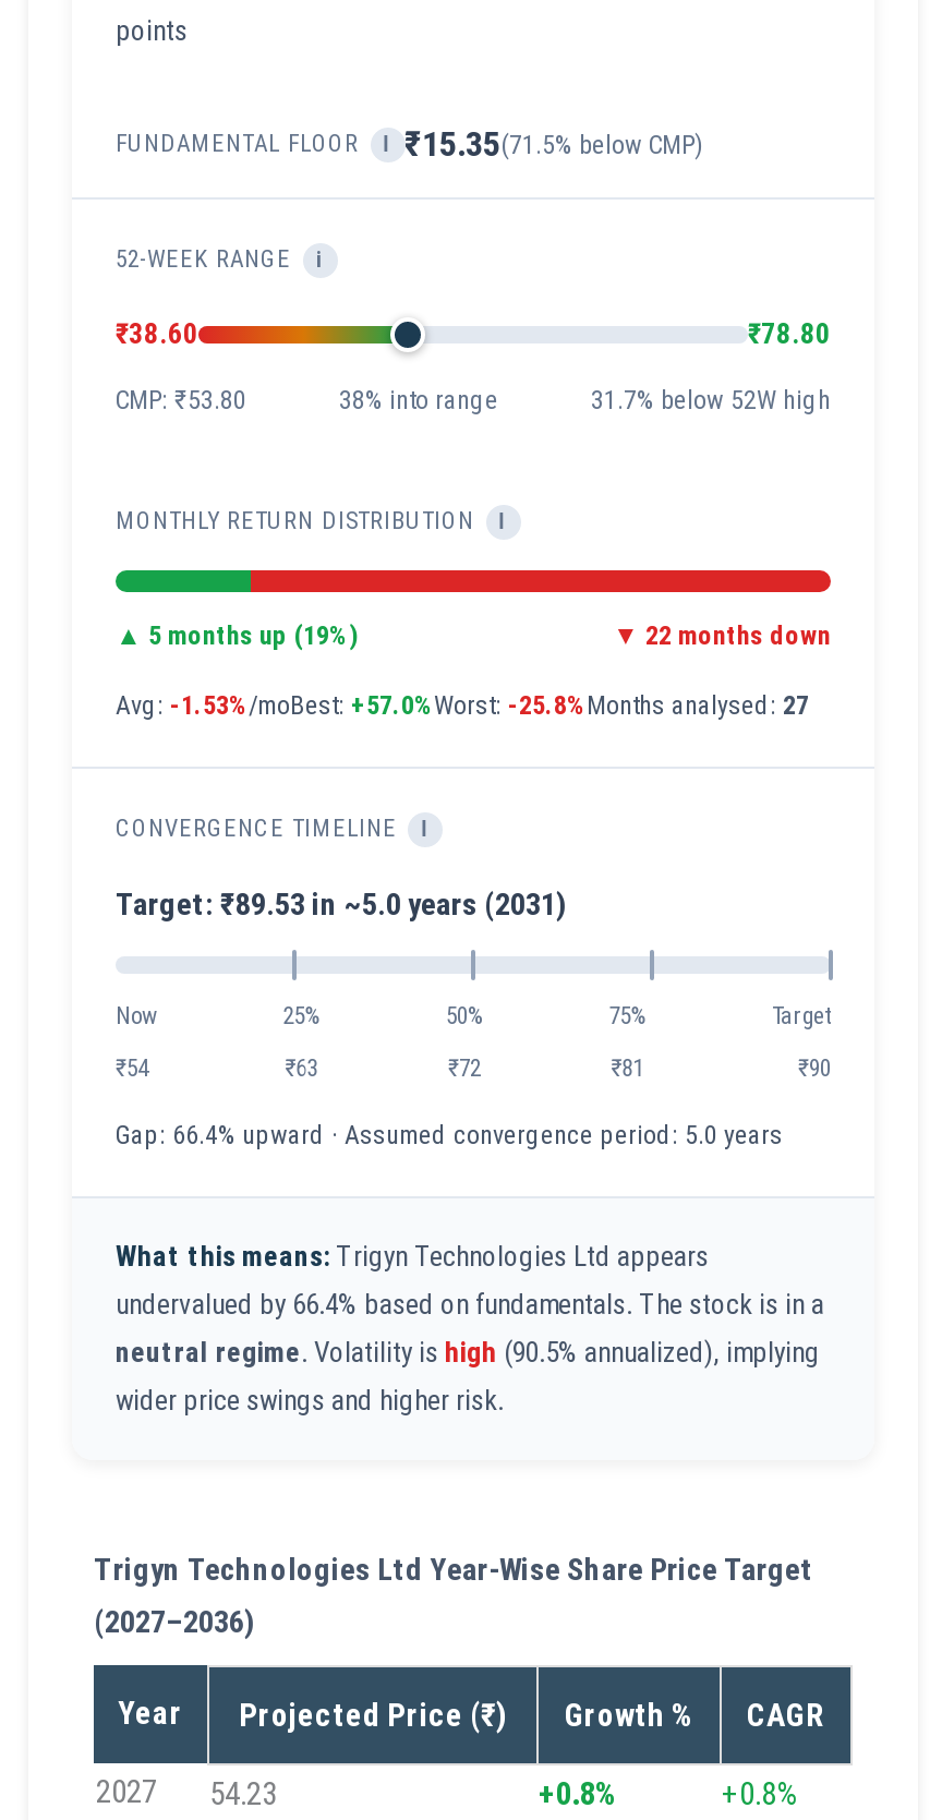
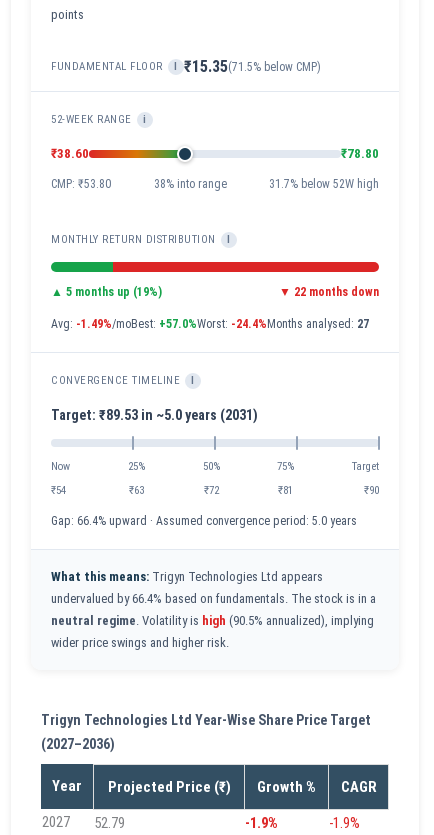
[116,690,809,720] Avg: -1.53% /moBest: +57.0% Worst: -25.8% Months analysed: 27 -> [51,317,369,331] Avg: -1.49% /moBest: +57.0% Worst: -24.4% Months analysed: 27
[96,1772,277,1813] 2027 54.23 -> [42,813,125,832] 2027 52.79
[539,1774,617,1813] +0.8% -> [245,814,278,832] -1.9%
[722,1774,798,1813] +0.8% -> [329,814,360,832] -1.9%

